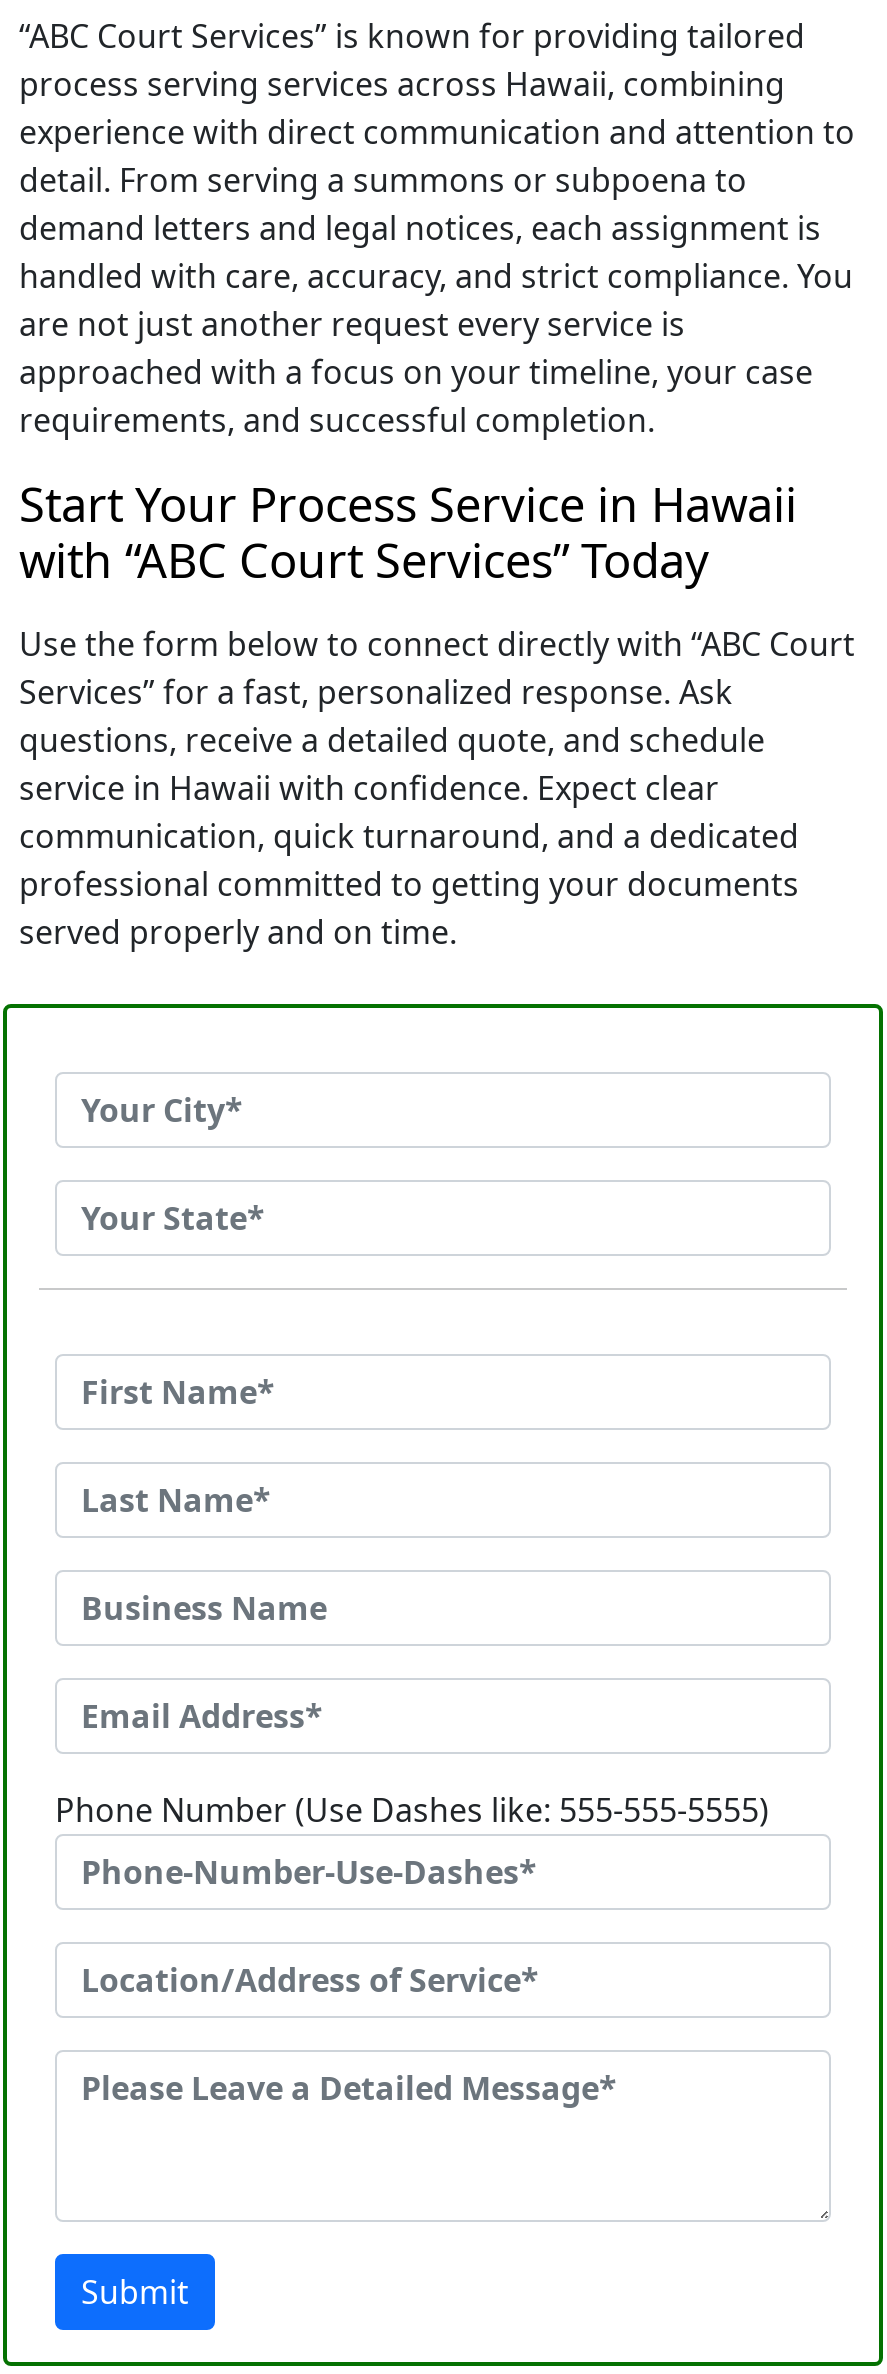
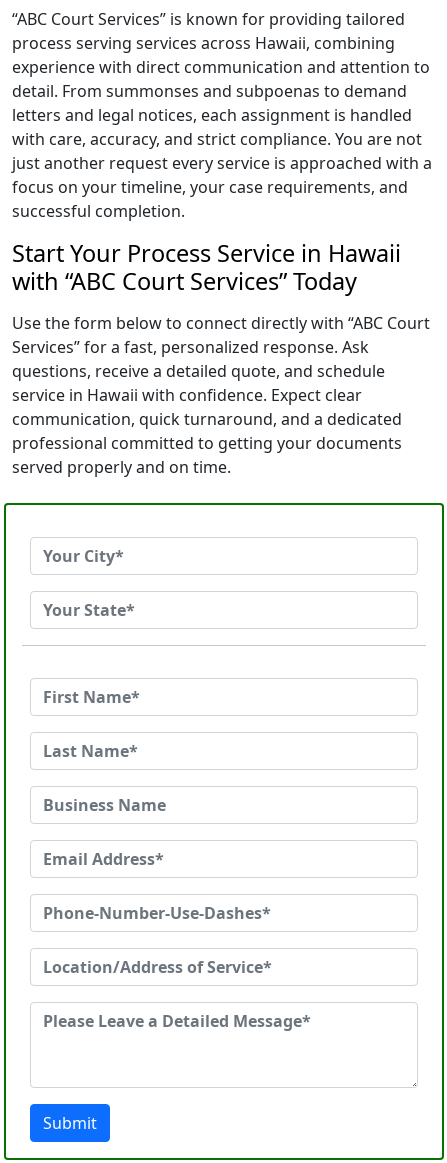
[19,158,853,442] detail. From serving a summons or subpoena to | demand letters and legal notices, each assignment is | handled with care, accuracy, and strict compliance. You | are not just another request every service is | approached with a focus on your timeline, your case | requirements, and successful completion. -> [12,80,432,222] detail. From summonses and subpoenas to demand | letters and legal notices, each assignment is handled | with care, accuracy, and strict compliance. You are not | just another request every service is approached with a | focus on your timeline, your case requirements, and | successful completion.
[55,1788,769,1832] Phone Number (Use Dashes like: 555-555-5555) -> none

